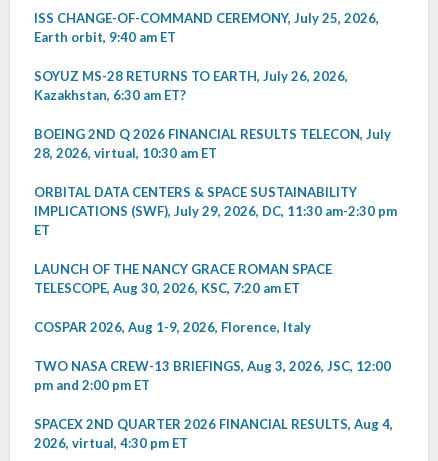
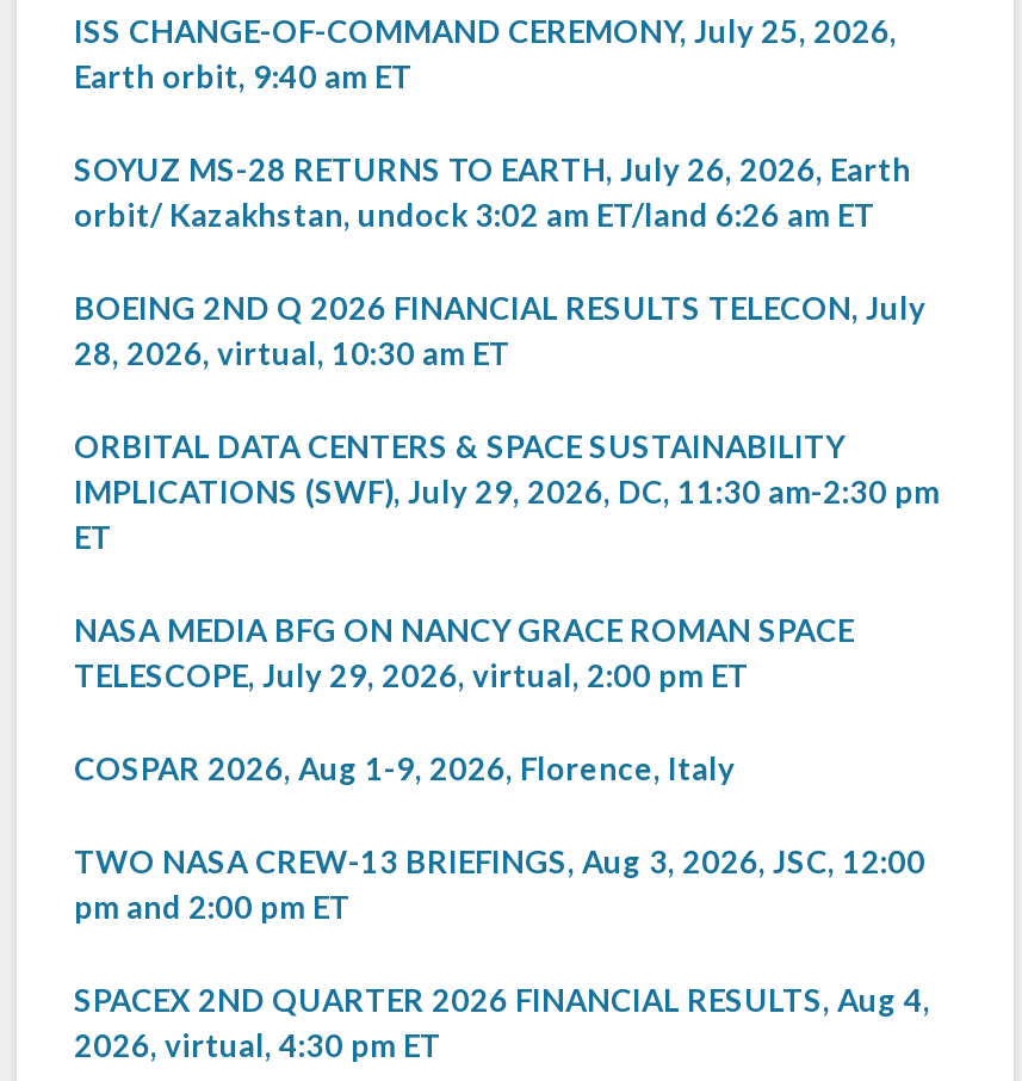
[34,68,348,103] SOYUZ MS-28 RETURNS TO EARTH, July 26, 2026, | Kazakhstan, 6:30 am ET? -> [74,149,911,233] SOYUZ MS-28 RETURNS TO EARTH, July 26, 2026, Earth | orbit/ Kazakhstan, undock 3:02 am ET/land 6:26 am ET
[34,261,332,296] LAUNCH OF THE NANCY GRACE ROMAN SPACE | TELESCOPE, Aug 30, 2026, KSC, 7:20 am ET -> [74,610,854,693] NASA MEDIA BFG ON NANCY GRACE ROMAN SPACE | TELESCOPE, July 29, 2026, virtual, 2:00 pm ET

